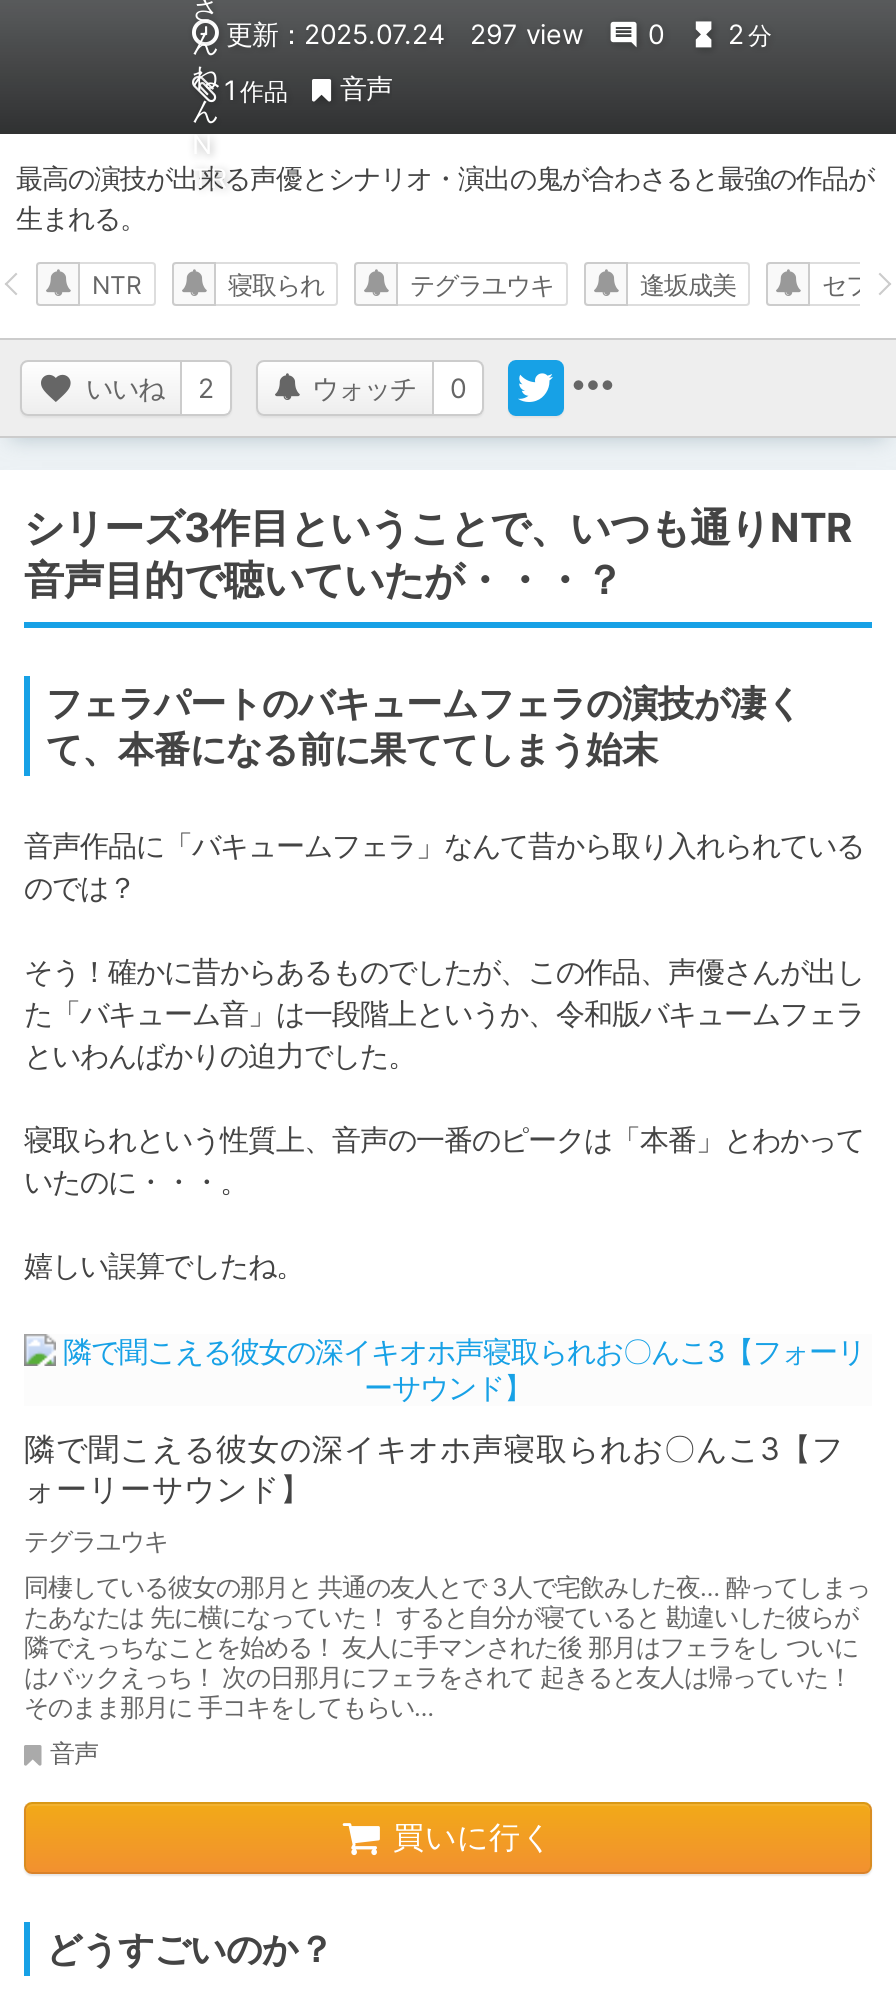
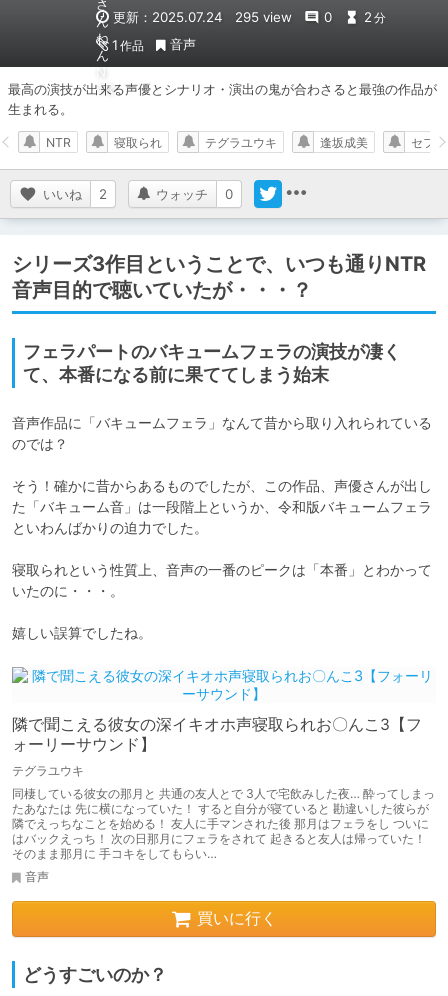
[226,17,772,49] 更新：2025.07.24 297 view 0 2 分 -> [113,8,386,24] 更新：2025.07.24 295 view 0 2 分

